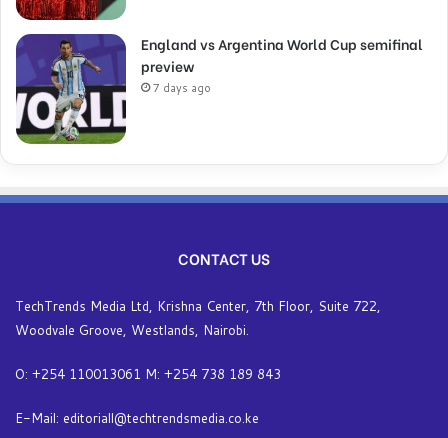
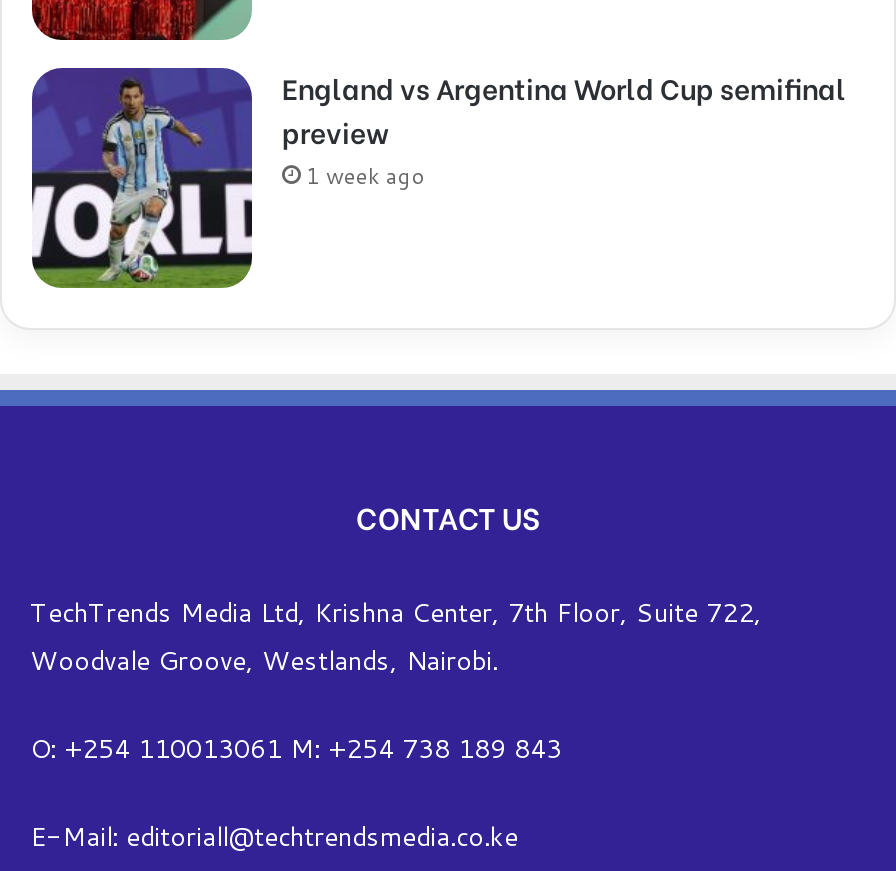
[153,80,211,96] 7 days ago -> [306,160,426,192] 1 week ago

